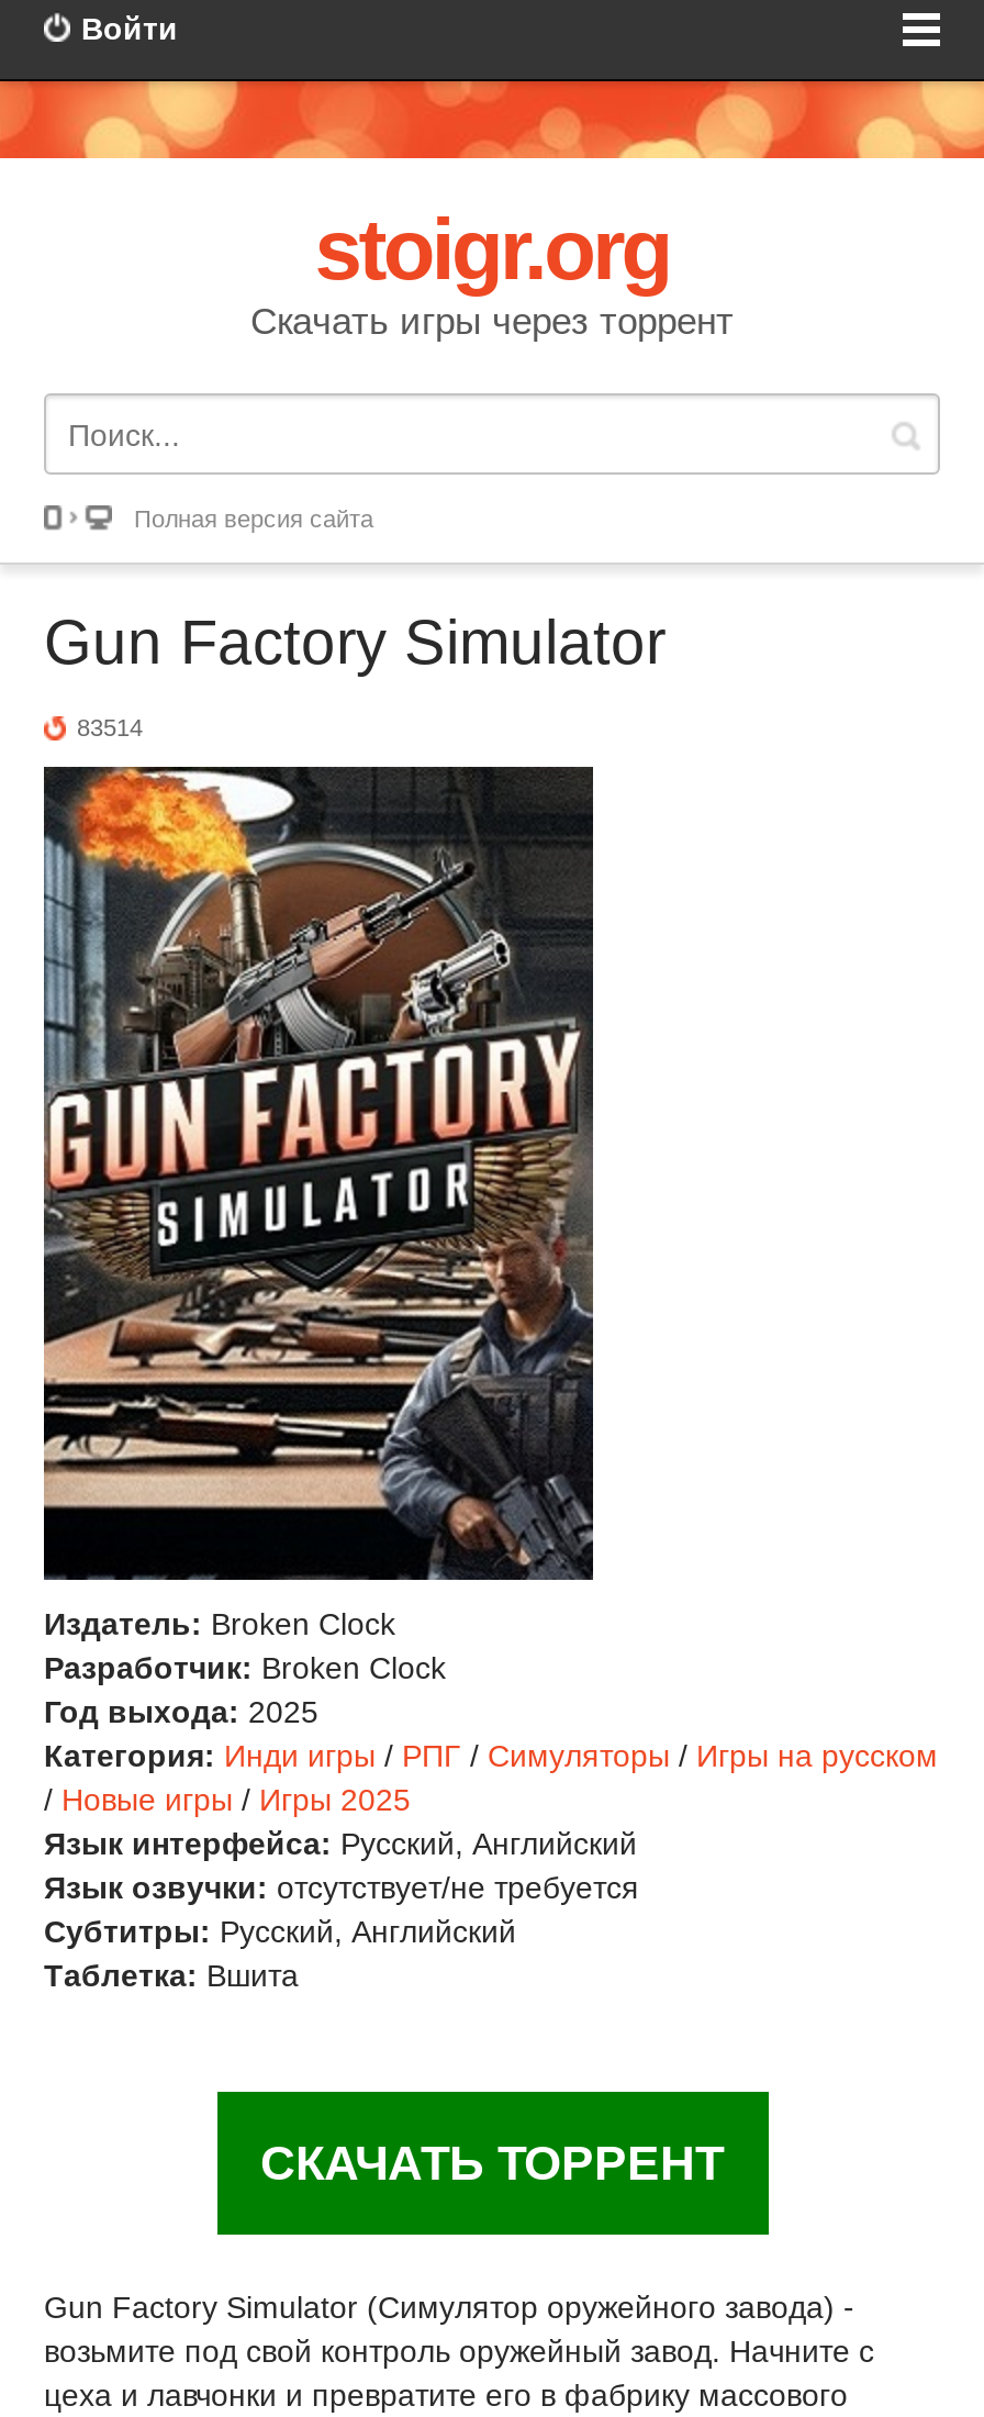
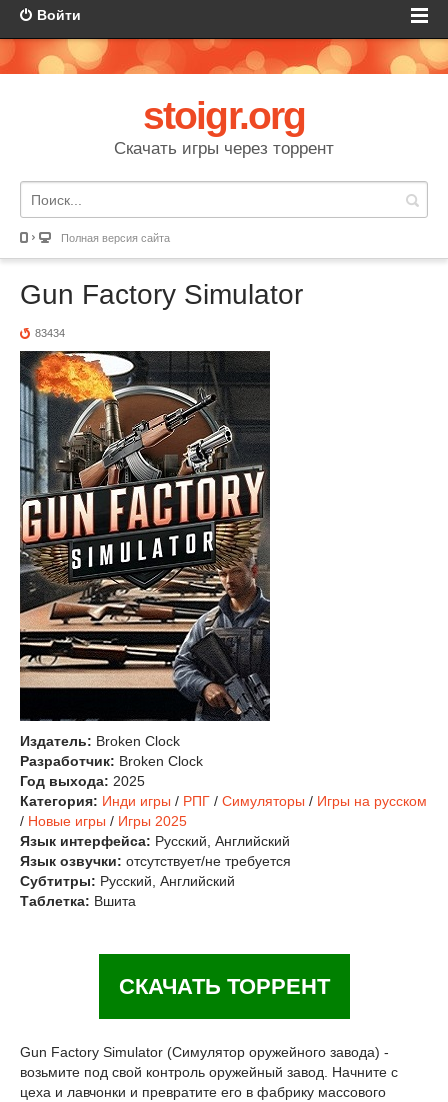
[77,714,143,740] 83514 -> [35,327,65,339] 83434

